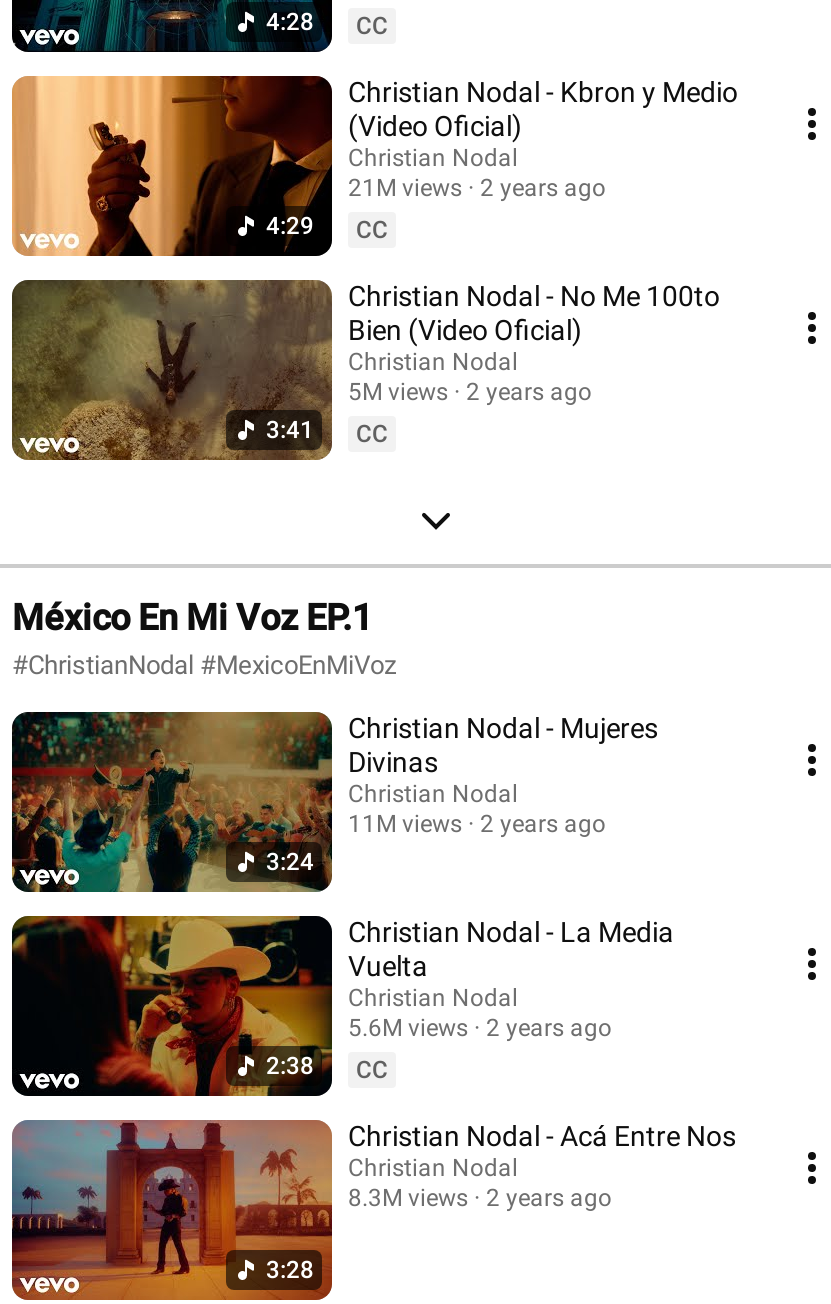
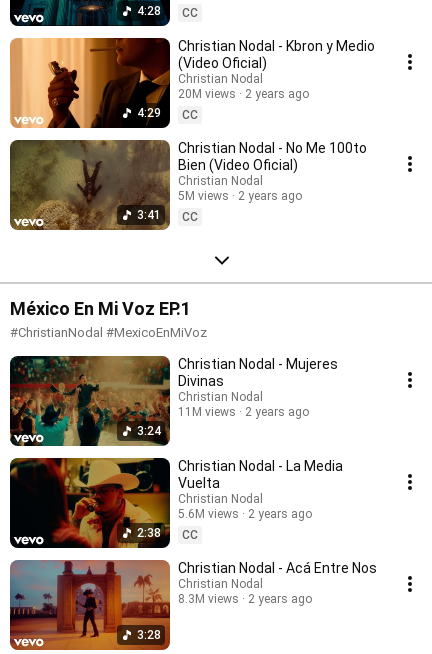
[348,173,606,201] 21M views 2 years ago -> [178,86,309,100] 20M views 2 years ago

